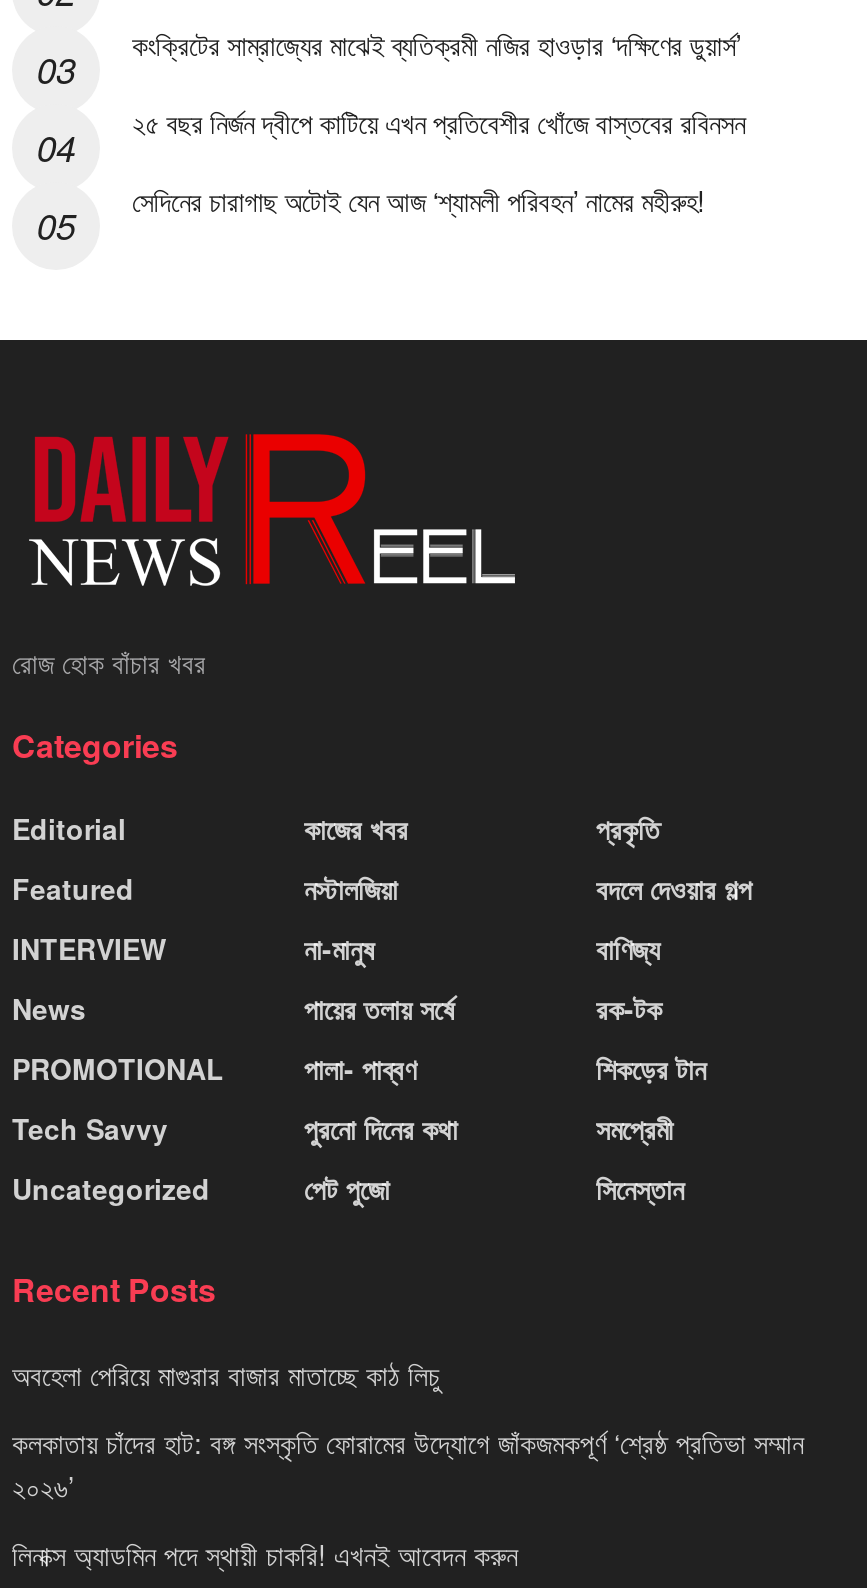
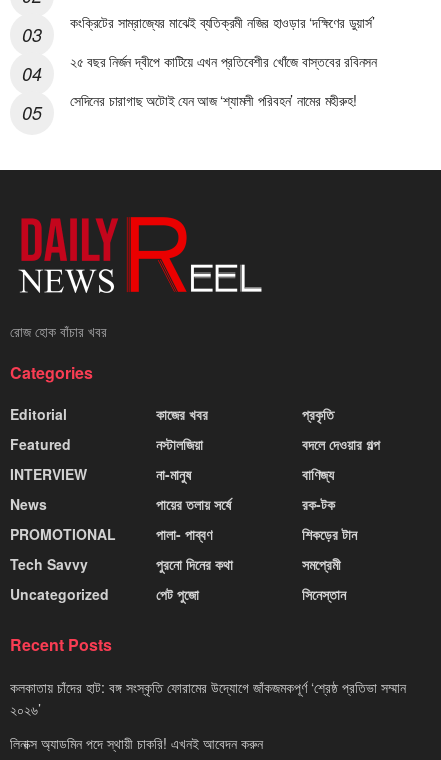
[12,1354,440,1394] অবহেলা পেরিয়ে মাগুরার বাজার মাতাচ্ছে কাঠ লিচু -> none

